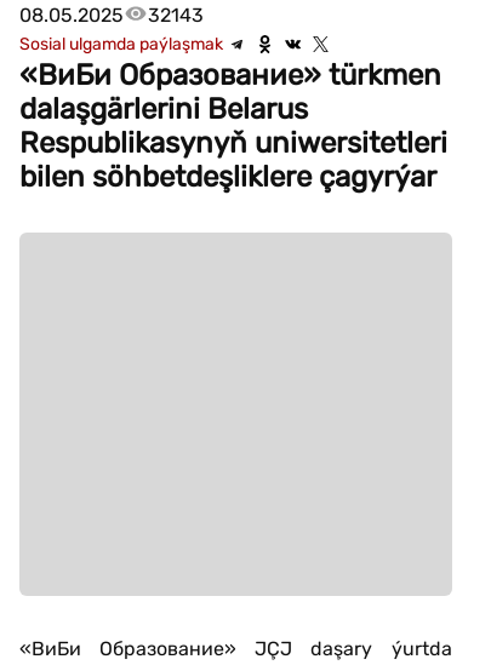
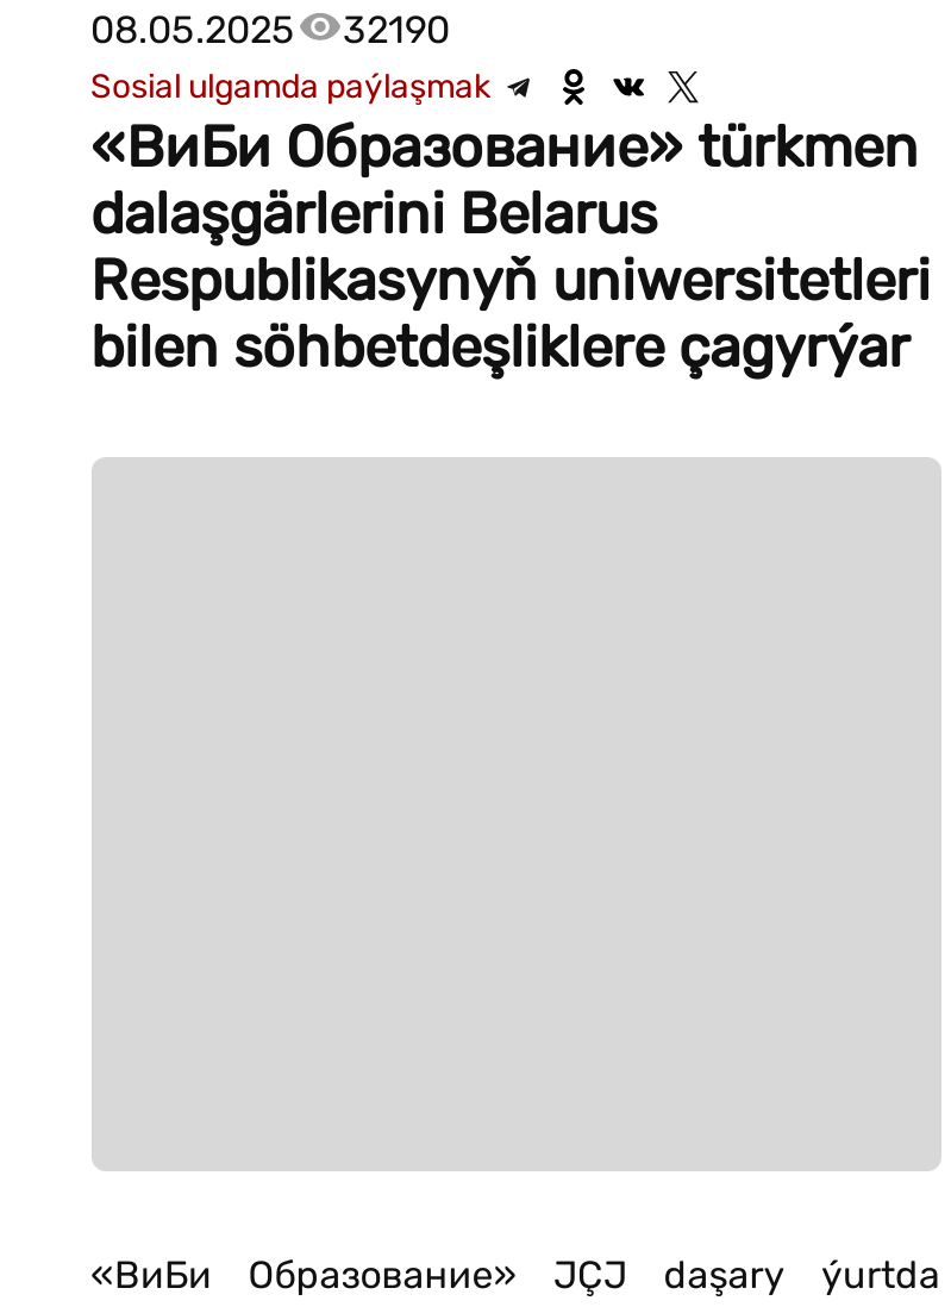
[19,4,203,27] 08.05.2025 32143 -> [90,7,450,52] 08.05.2025 32190

